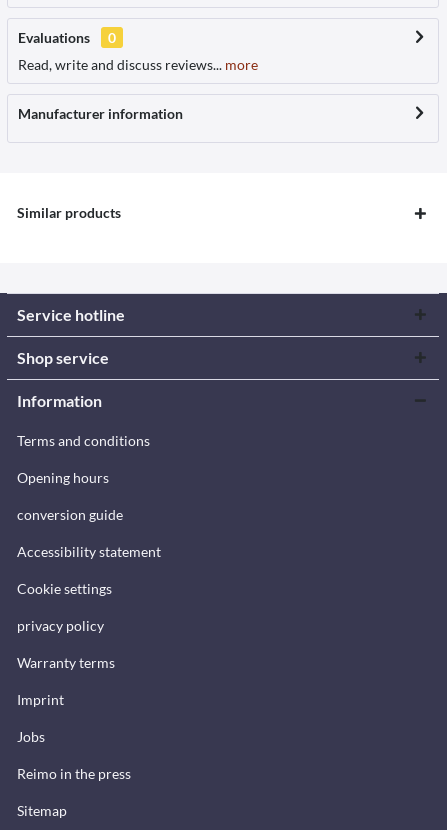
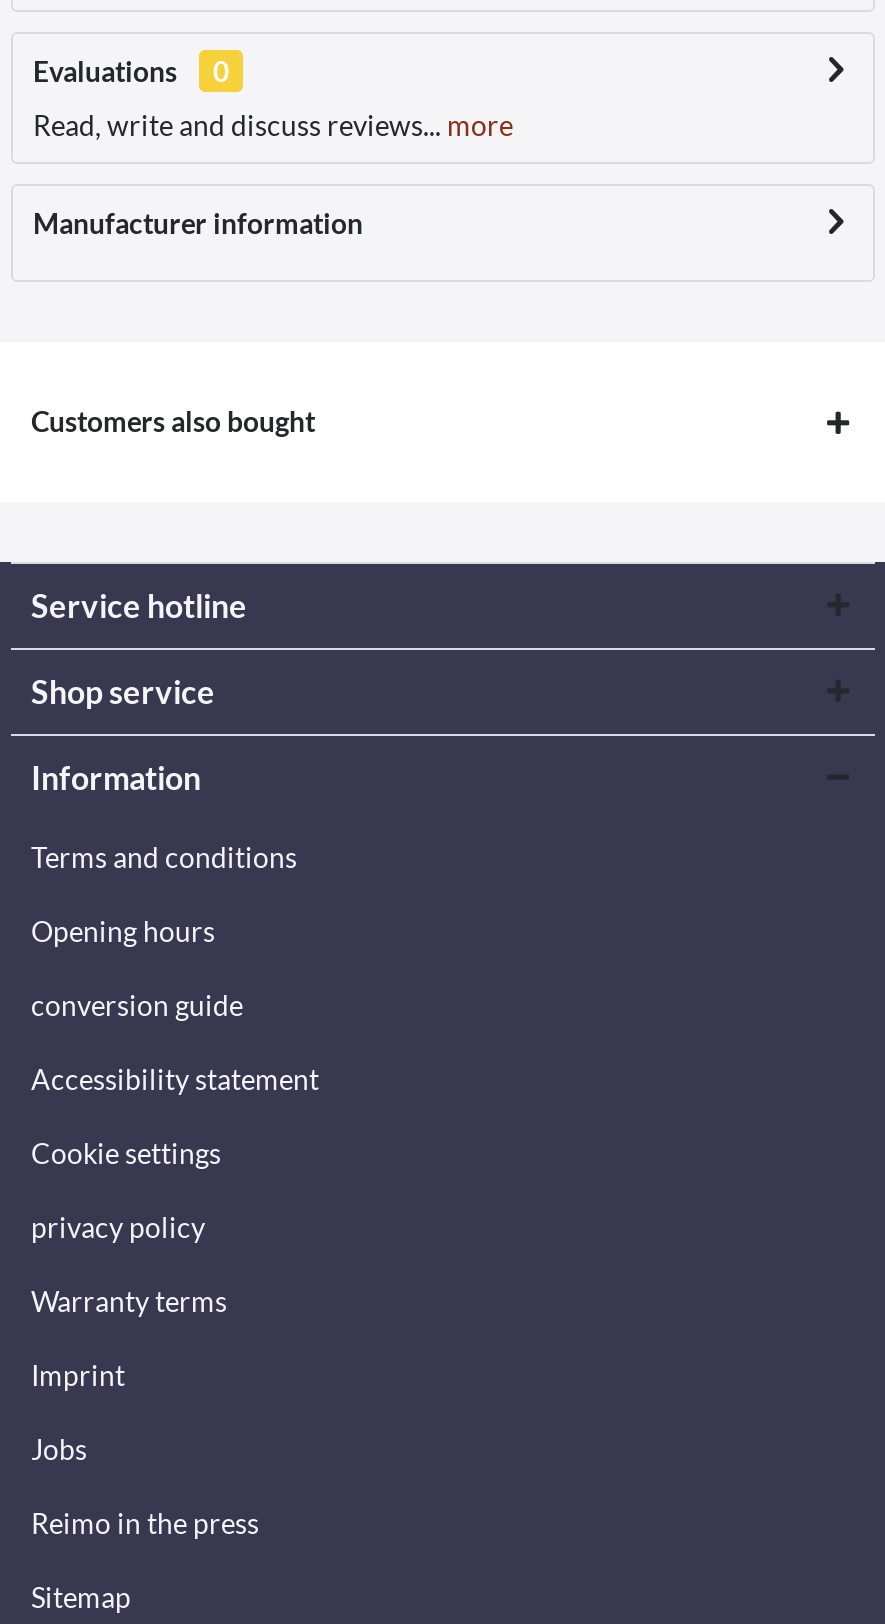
[17,204,121,221] Similar products -> [31,403,315,437] Customers also bought

